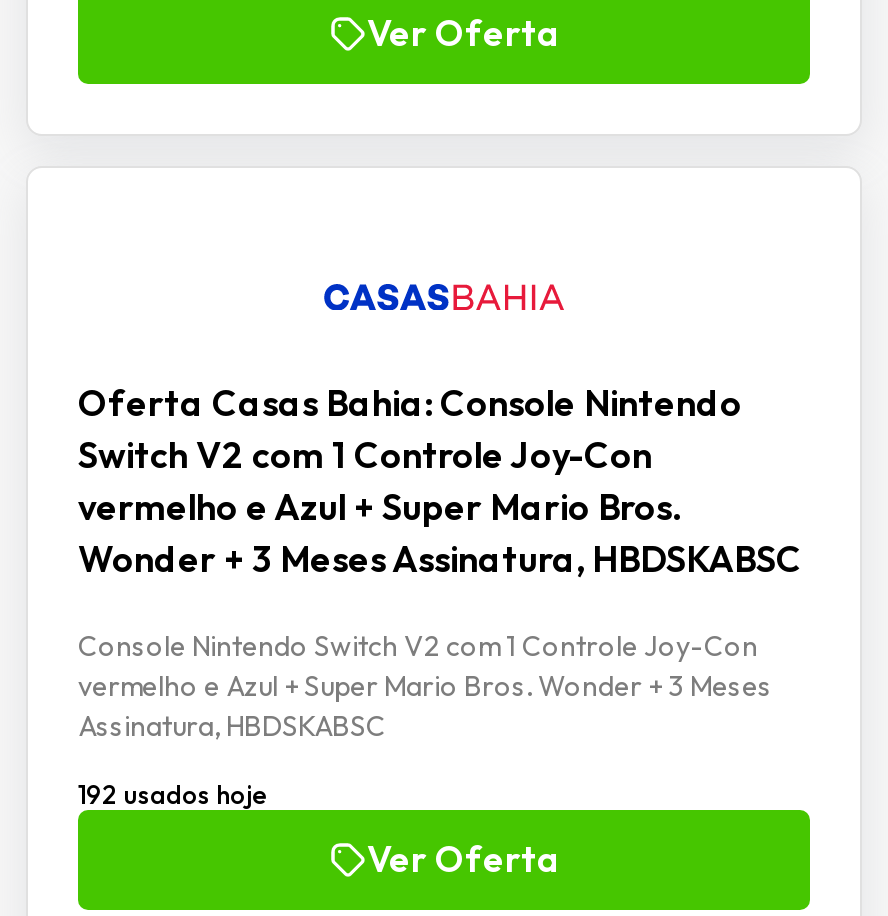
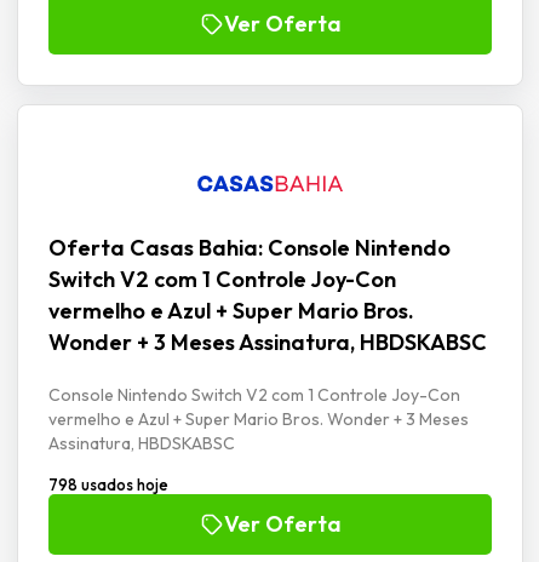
[78,778,268,810] 192 usados hoje -> [48,475,168,494] 798 usados hoje

